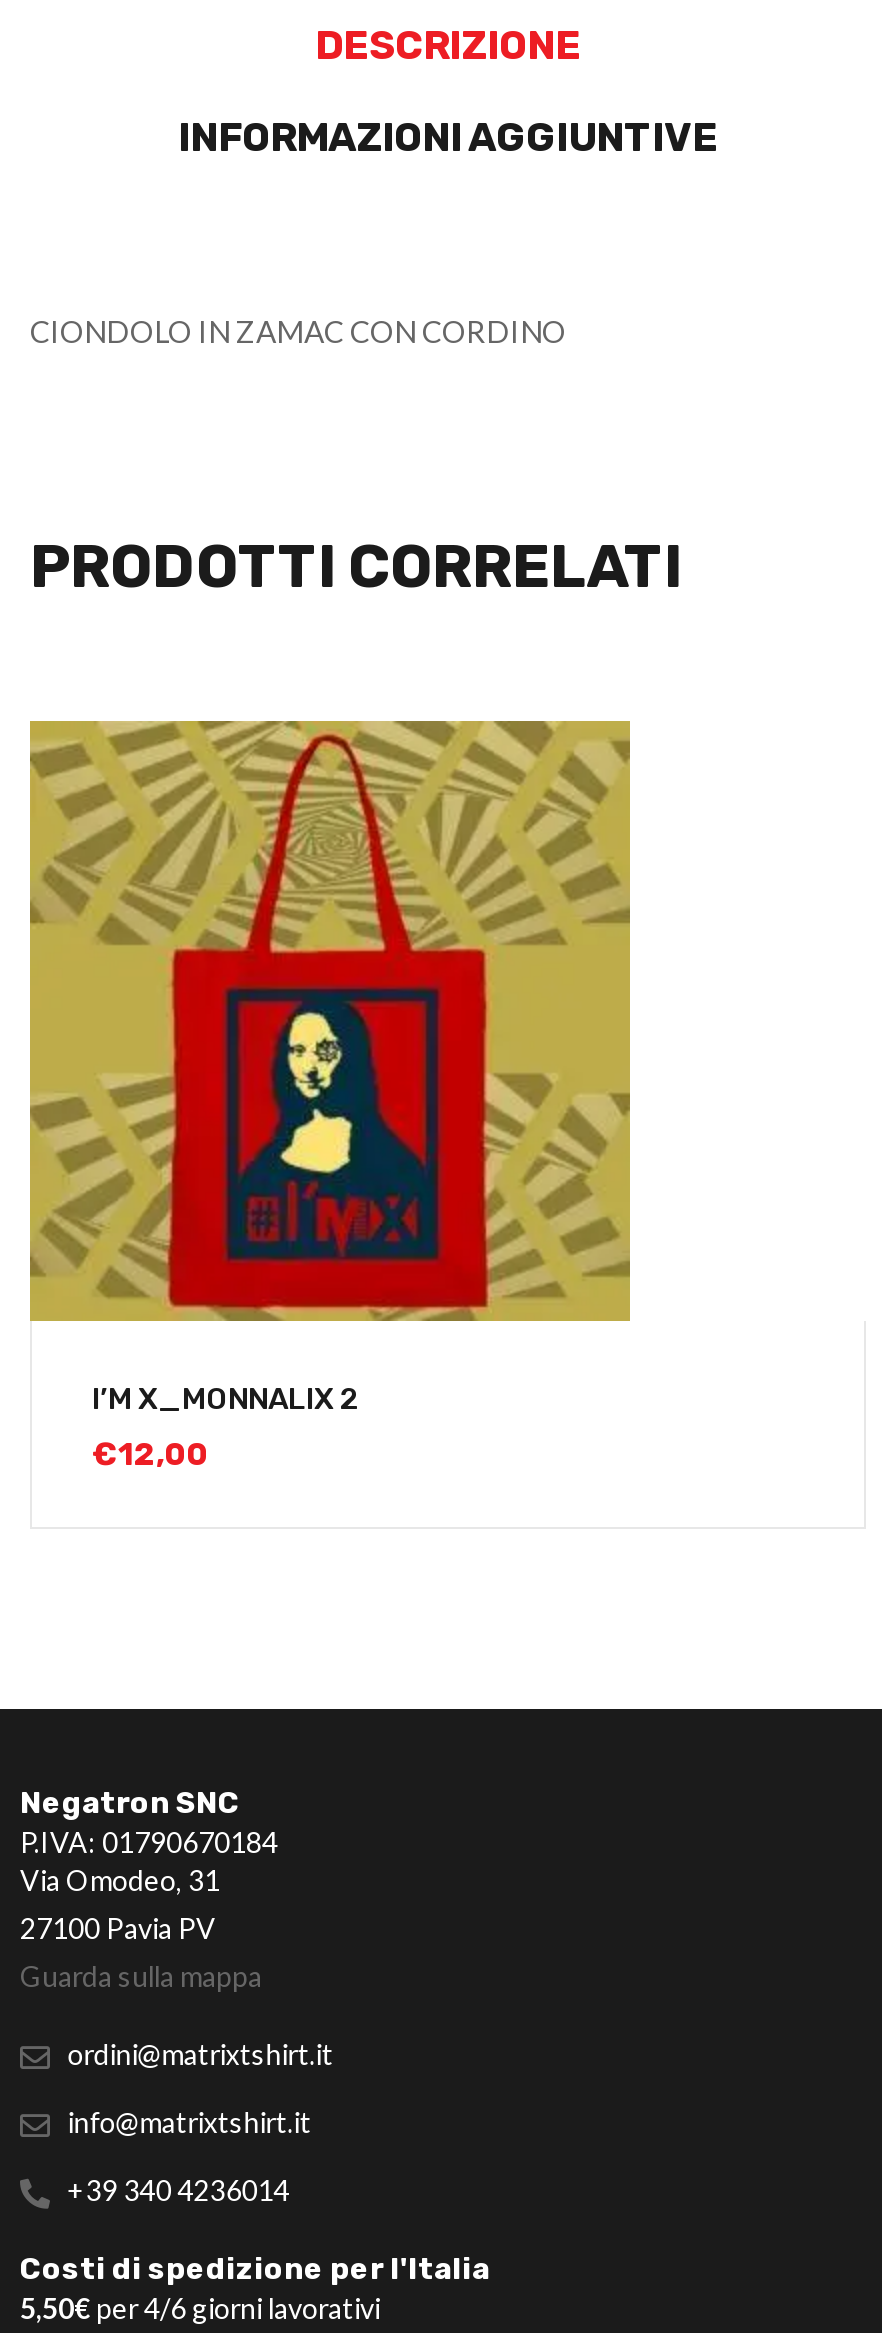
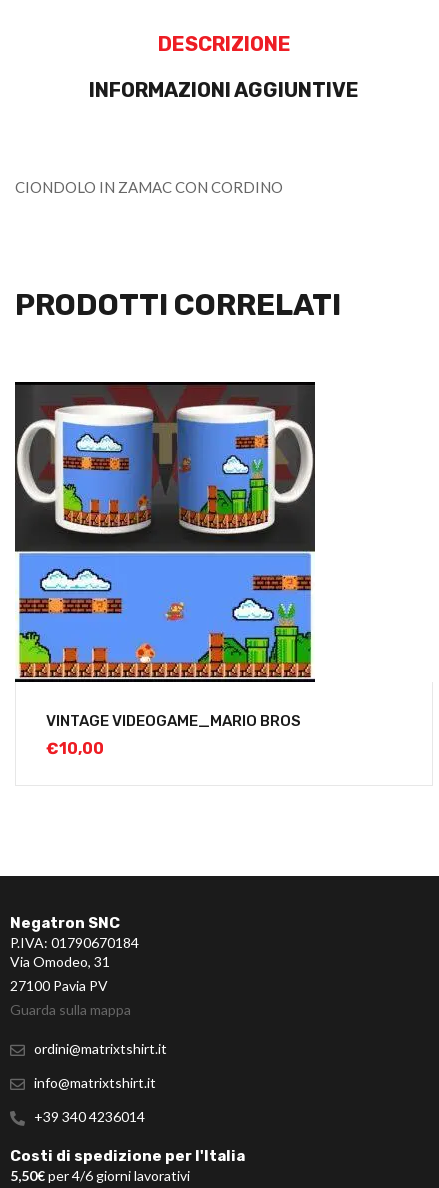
[28,719,632,1417] [image] | I’M X_MONNALIX 2 -> [14,381,316,730] [image] | VINTAGE VIDEOGAME_MARIO BROS
[92,1435,208,1473] €12,00 -> [46,739,104,758] €10,00

